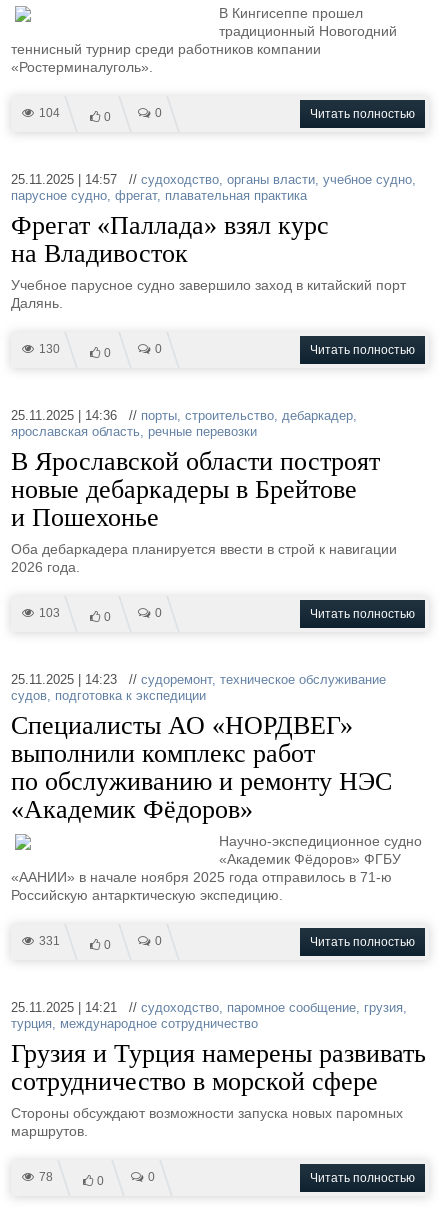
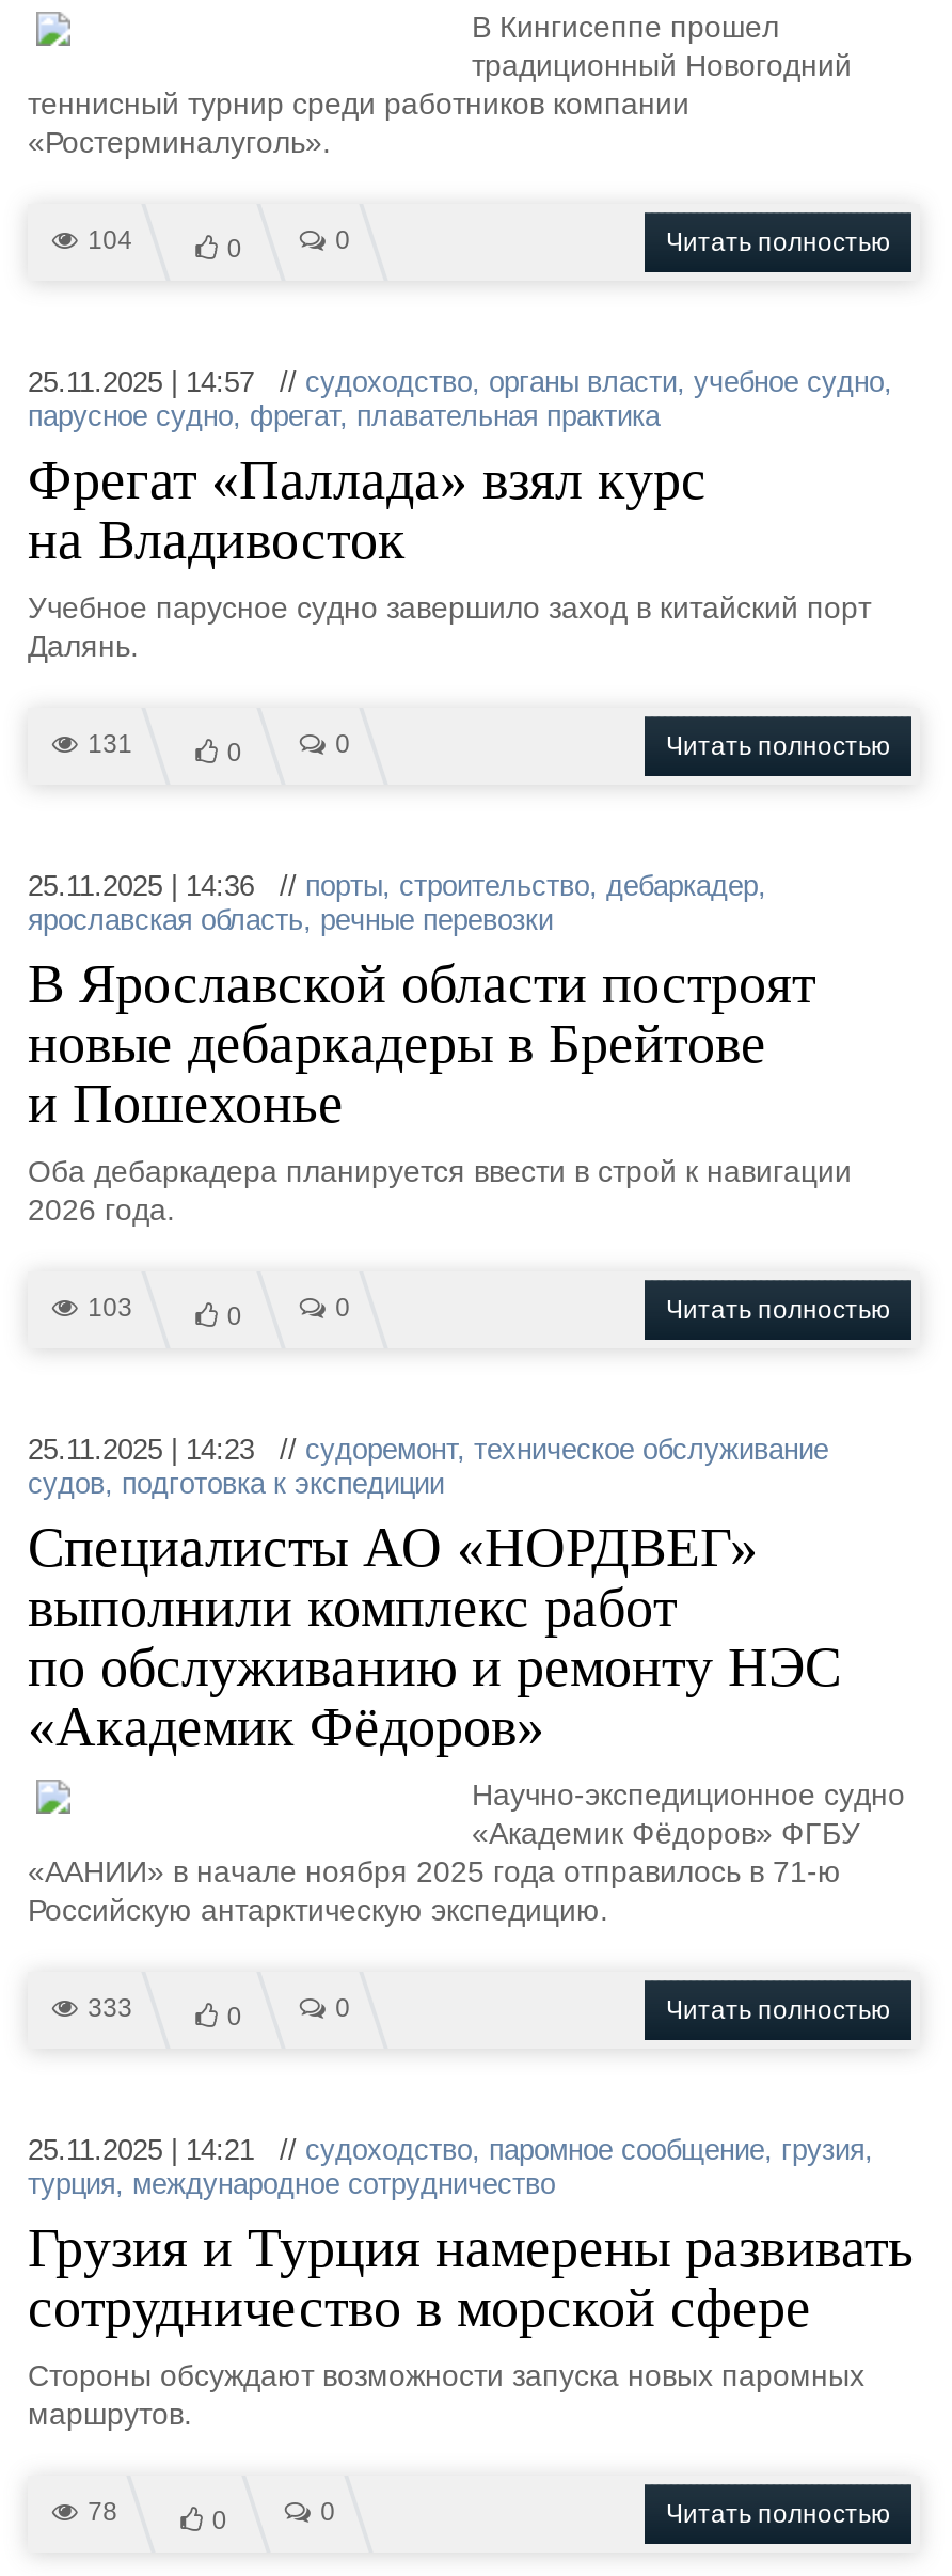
[36,342,60,356] 130 -> [81,729,133,759] 131
[36,934,60,948] 331 -> [81,1993,133,2023] 333

